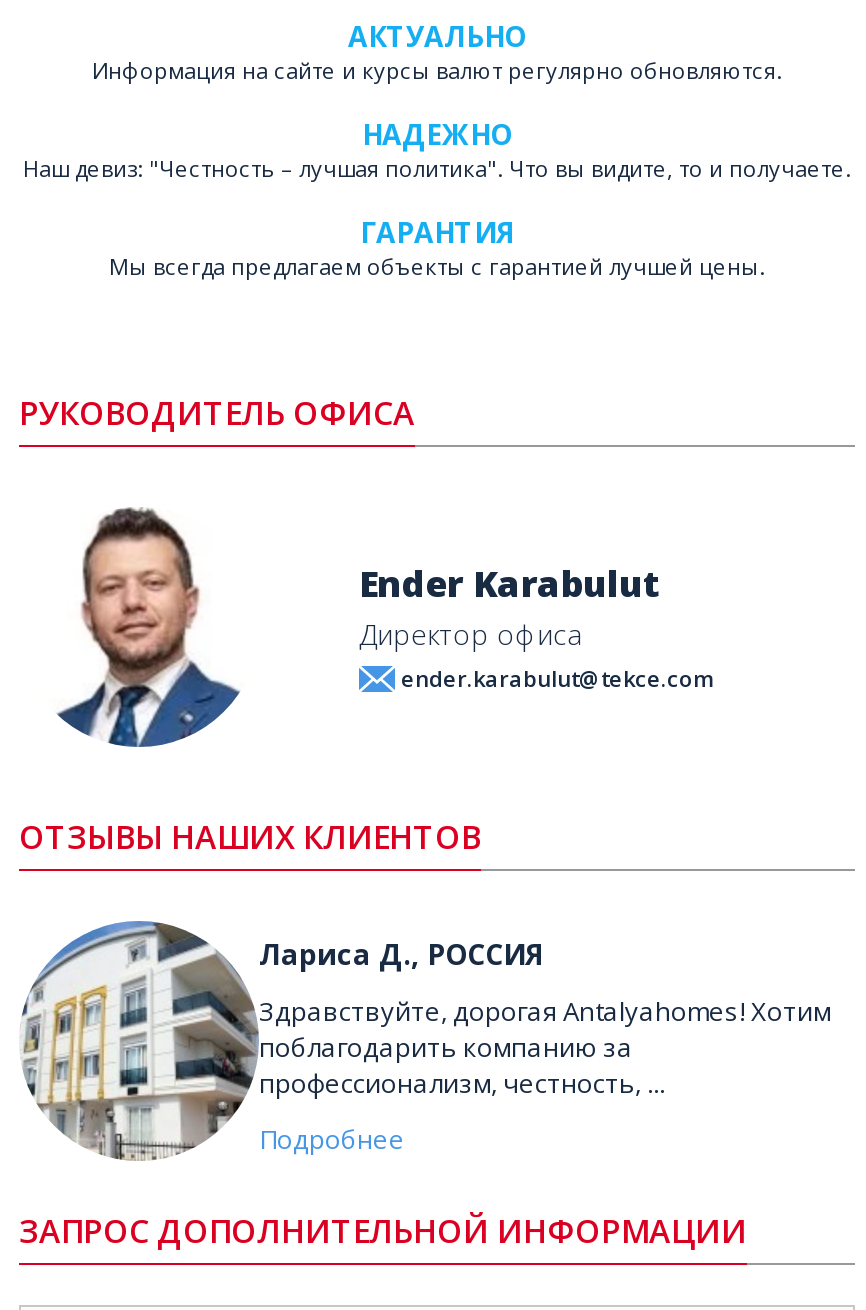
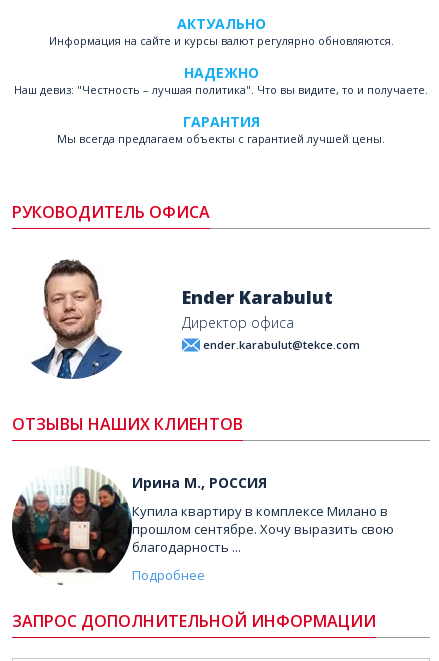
[19,919,543,1161] [image] | Лариса Д., РОССИЯ -> [11,466,267,585] [image] | Ирина М., РОССИЯ
[259,992,831,1100] Здравствуйте, дорогая Antalyahomes! Хотим | поблагодарить компанию за | профессионализм, честность, ... -> [132,501,394,555] Купила квартиру в комплексе Милано в | прошлом сентябре. Хочу выразить свою | благодарность ...

